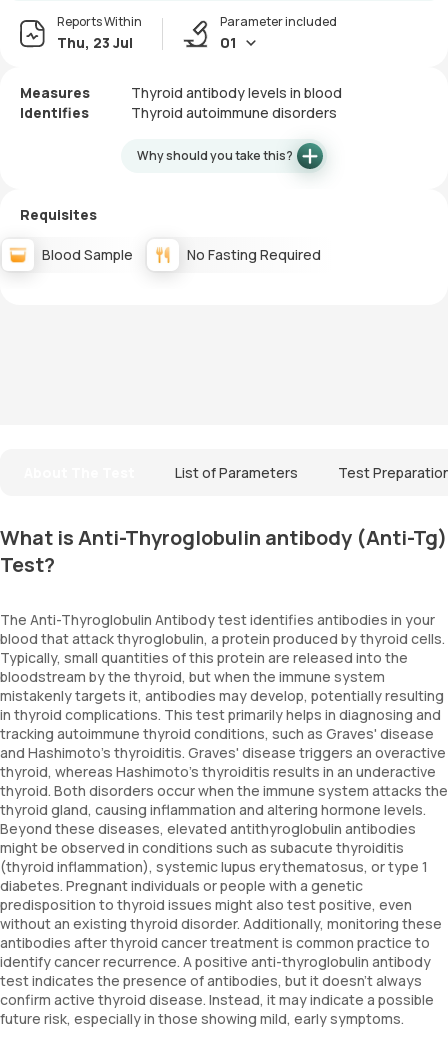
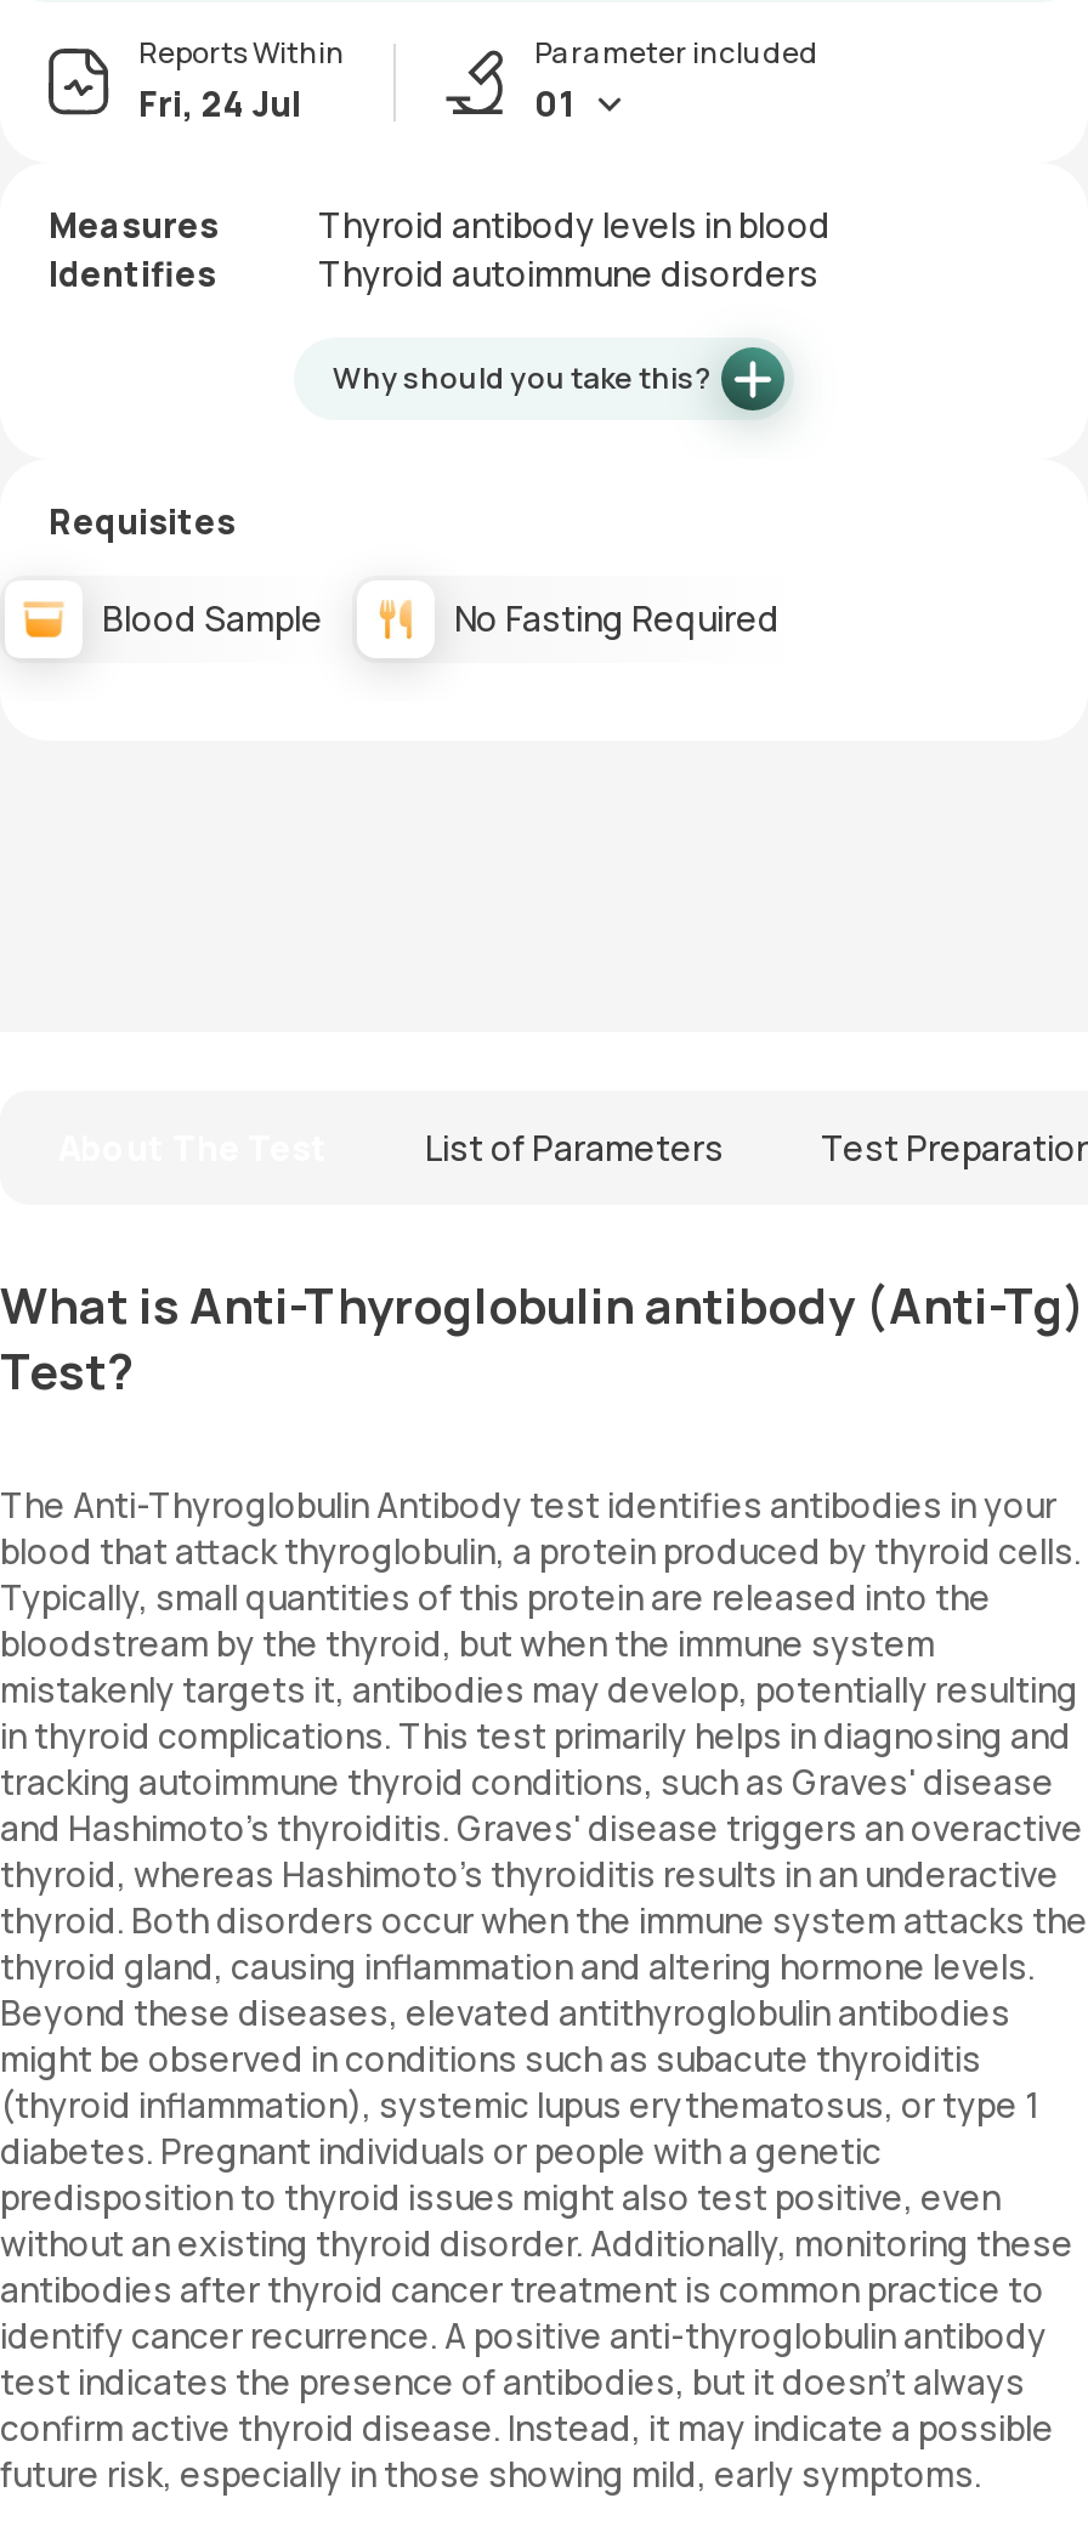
[57,33,133,52] Thu, 23 Jul -> [138,80,301,126] Fri, 24 Jul

